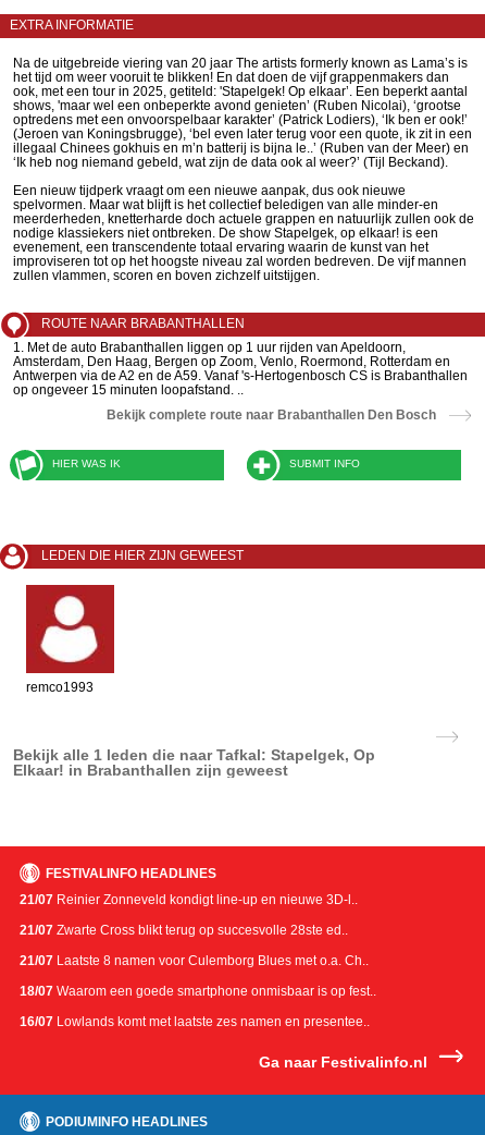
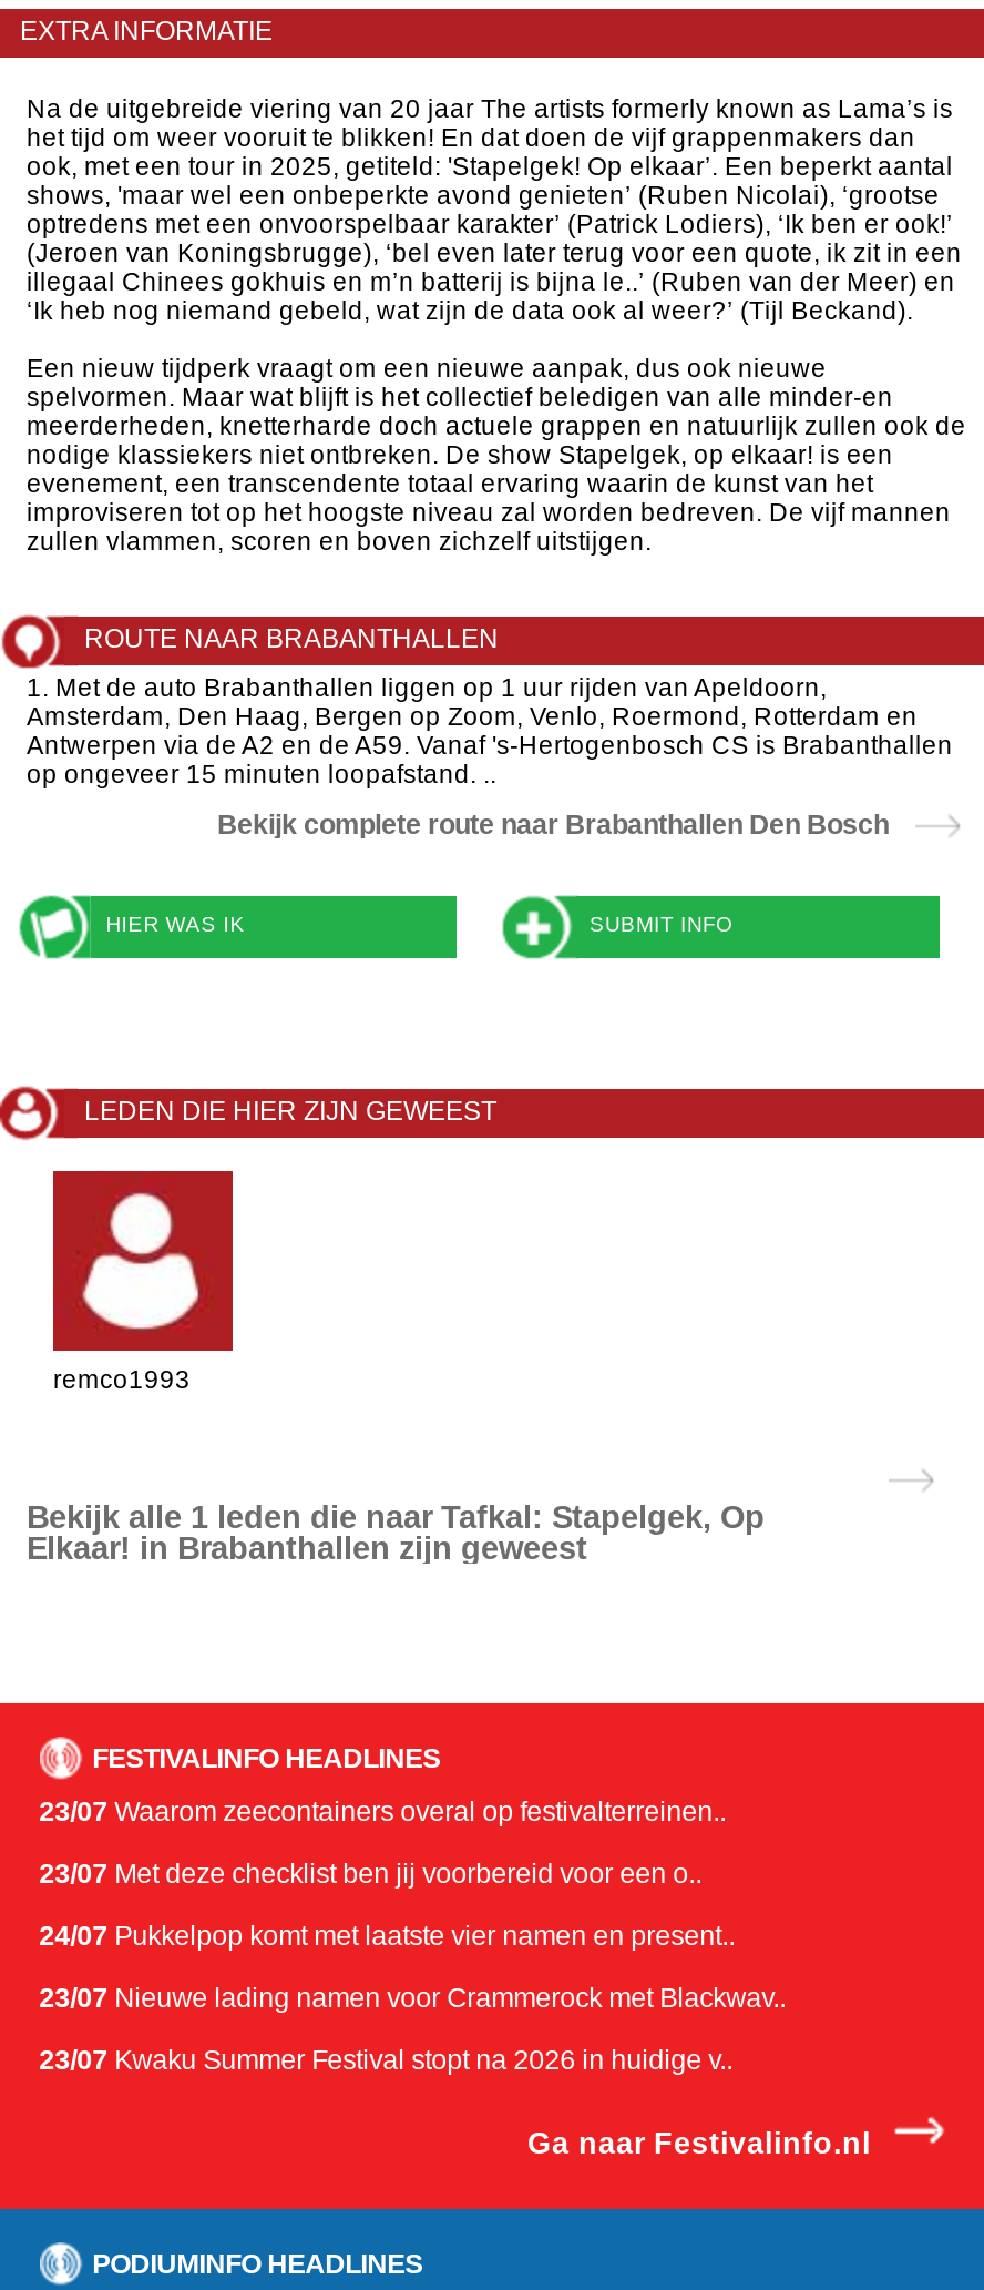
[19,892,357,907] 21/07 Reinier Zonneveld kondigt line-up en nieuwe 3D-l.. -> [39,1797,726,1828] 23/07 Waarom zeecontainers overal op festivalterreinen..
[19,923,348,938] 21/07 Zwarte Cross blikt terug op succesvolle 28ste ed.. -> [39,1859,702,1890] 23/07 Met deze checklist ben jij voorbereid voor een o..
[19,953,368,968] 21/07 Laatste 8 namen voor Culemborg Blues met o.a. Ch.. -> [39,1921,735,1952] 24/07 Pukkelpop komt met laatste vier namen en present..
[19,984,376,999] 18/07 Waarom een goede smartphone onmisbaar is op fest.. -> [39,1983,786,2014] 23/07 Nieuwe lading namen voor Crammerock met Blackwav..
[19,1014,369,1029] 16/07 Lowlands komt met laatste zes namen en presentee.. -> [39,2045,733,2076] 23/07 Kwaku Summer Festival stopt na 2026 in huidige v..

